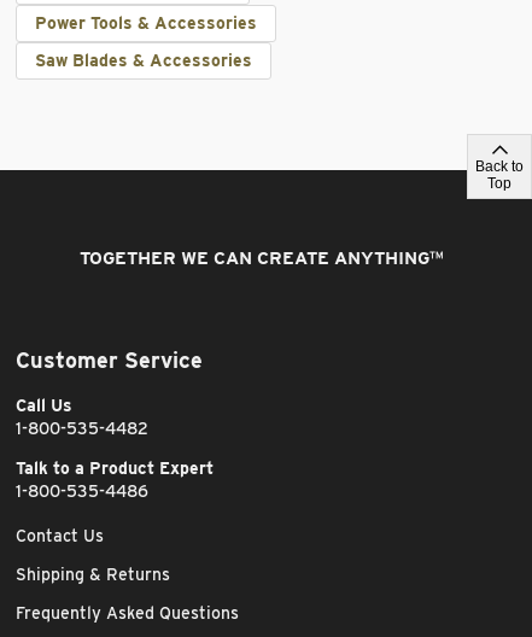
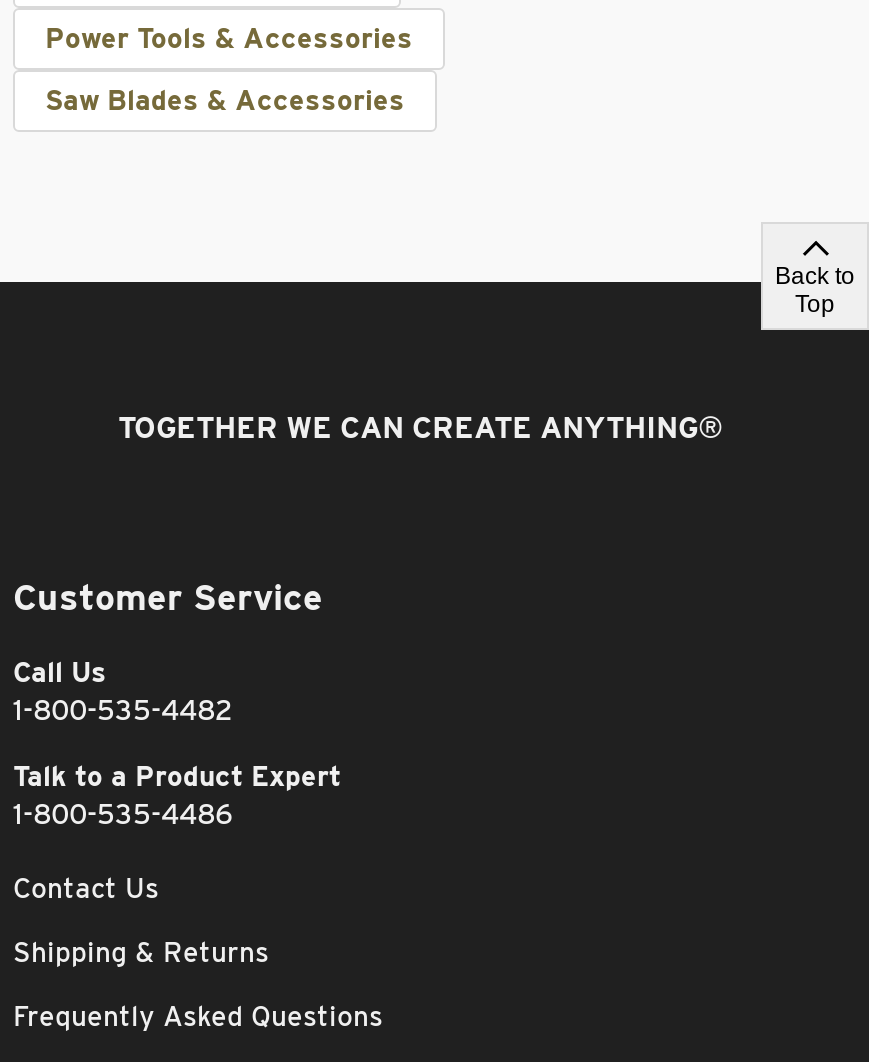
[80,248,444,270] TOGETHER WE CAN CREATE ANYTHING™ -> [118,411,724,447] TOGETHER WE CAN CREATE ANYTHING®

